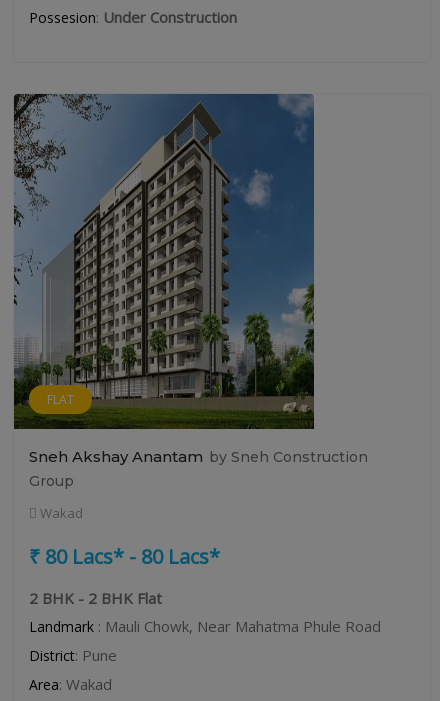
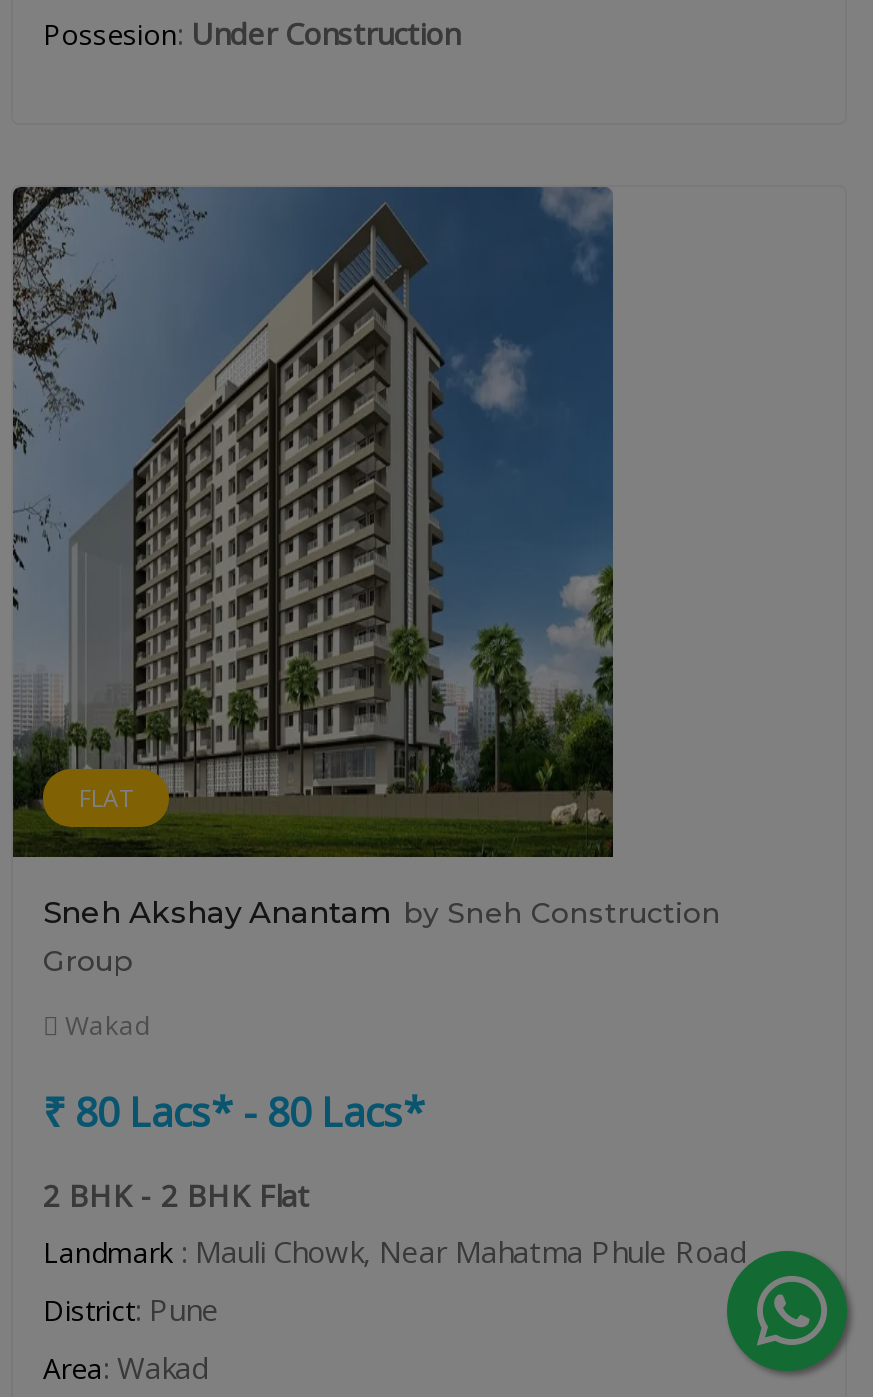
none -> [725,1249,853,1377] [image]

